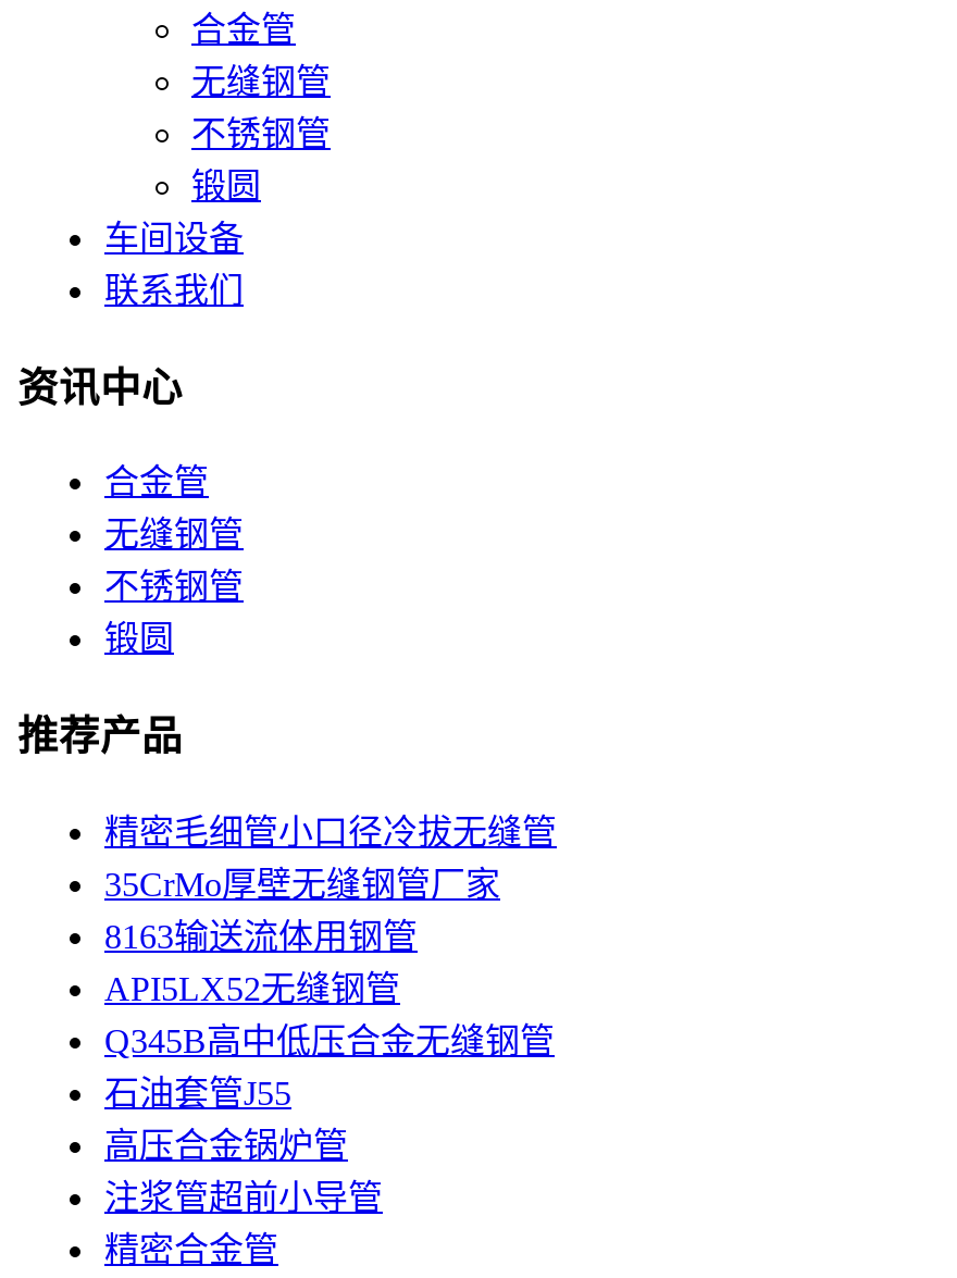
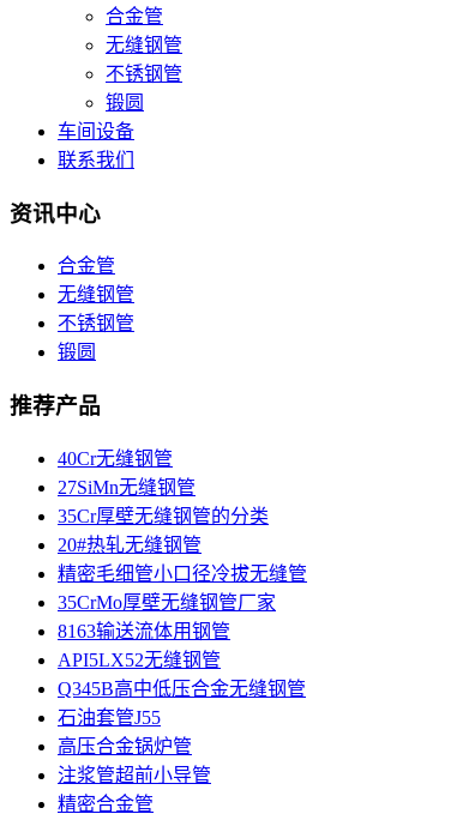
none -> [58,448,269,555] 40Cr无缝钢管 | 27SiMn无缝钢管 | 35Cr厚壁无缝钢管的分类 | 20#热轧无缝钢管

